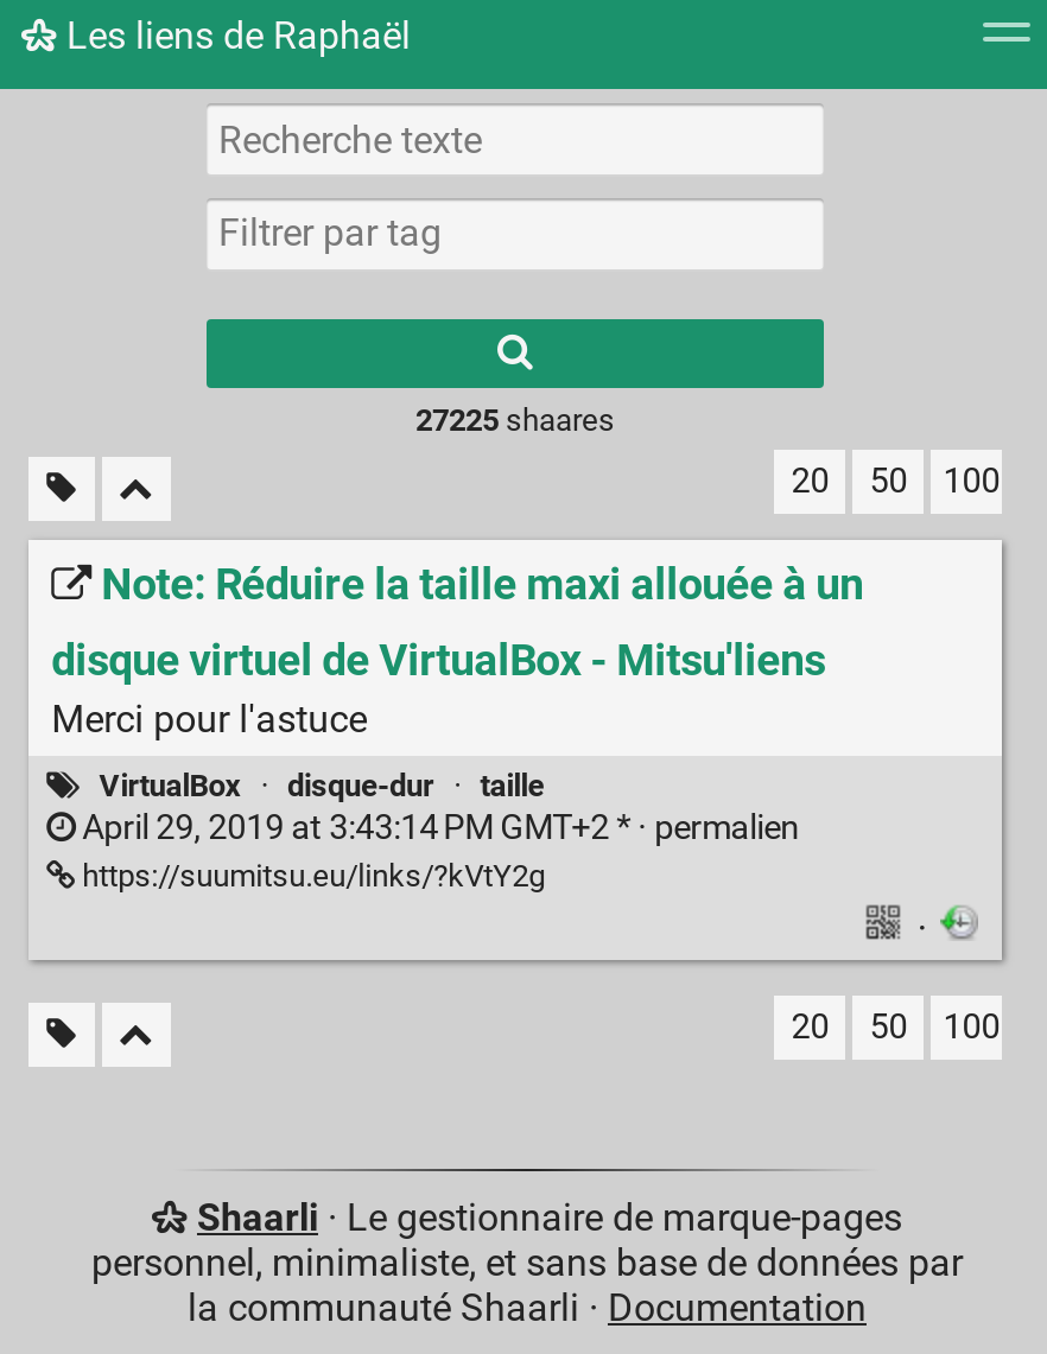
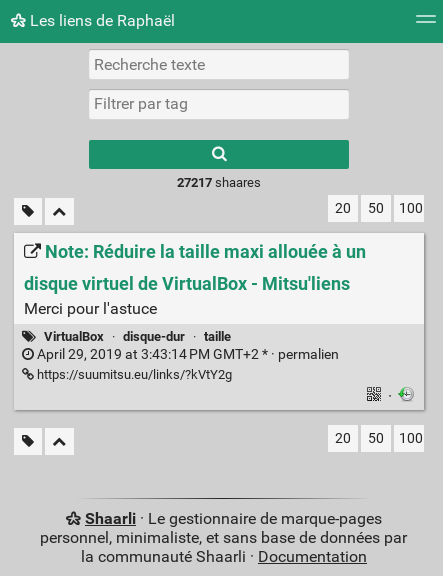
[415,402,615,437] 27225 shaares -> [177,175,261,190] 27217 shaares

